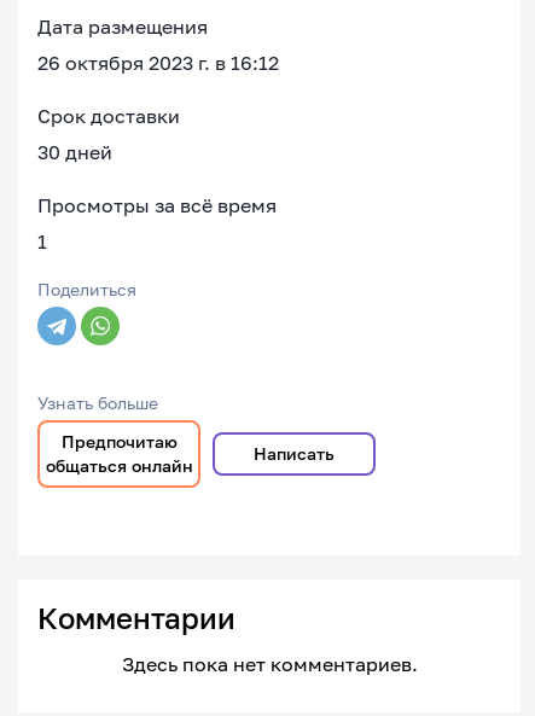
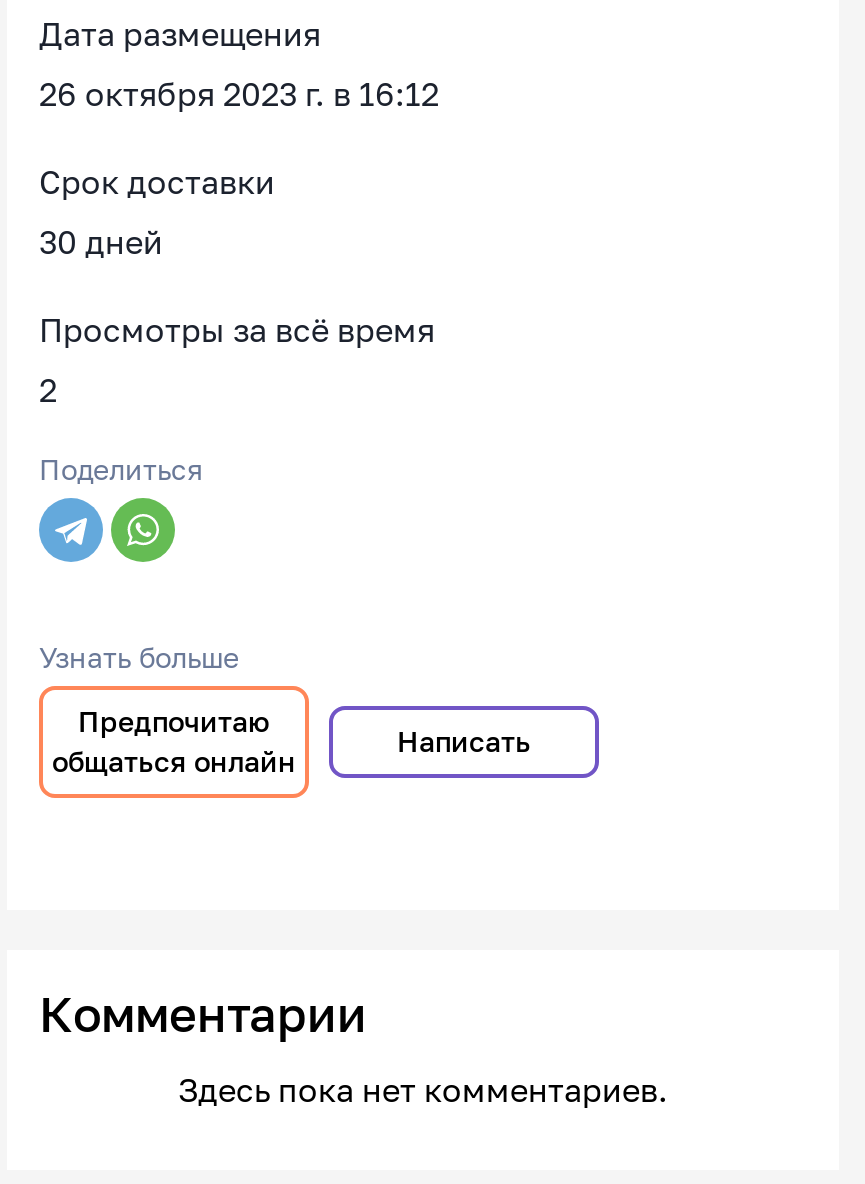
[37,229,47,254] 1 -> [39,370,57,410] 2

